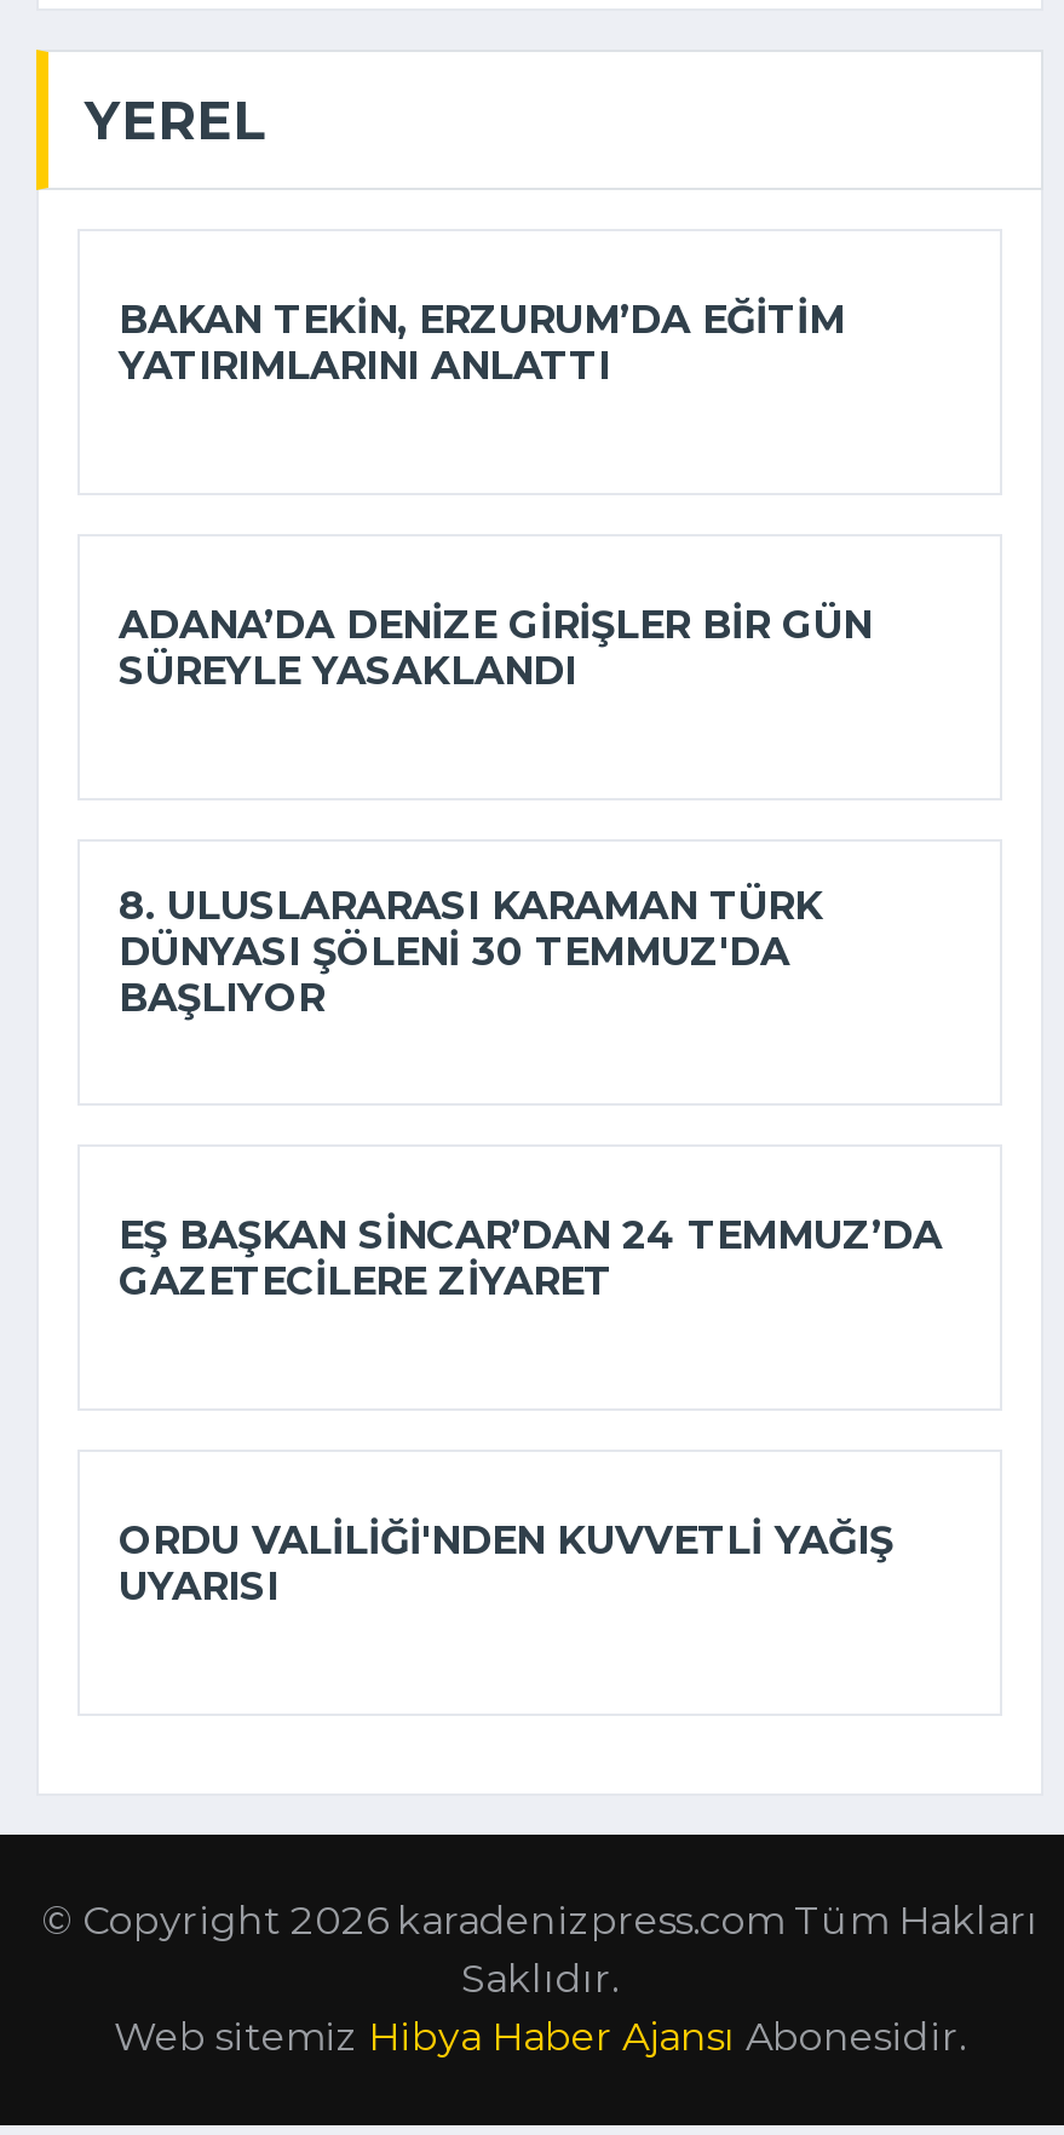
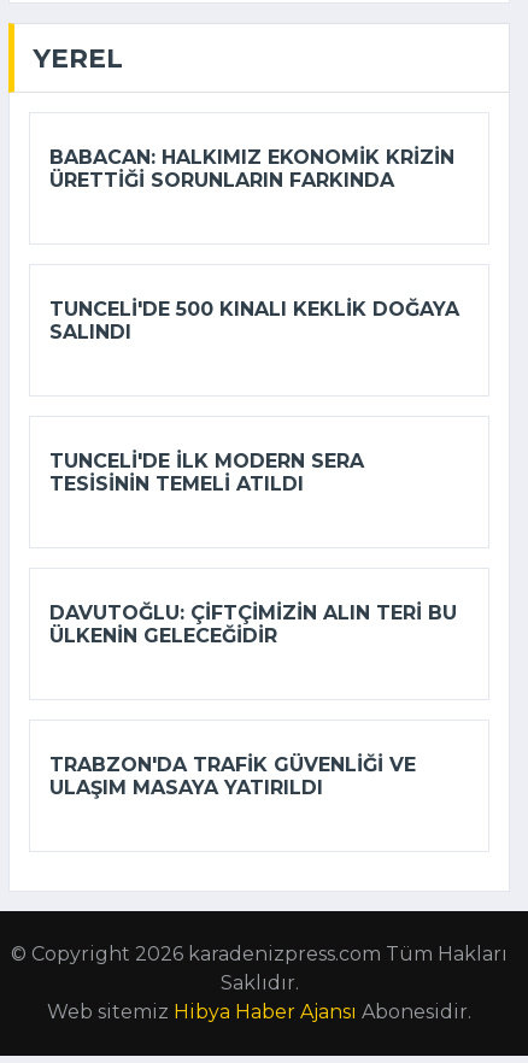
[119,296,845,388] BAKAN TEKIN, ERZURUM’DA EĞITIM | YATIRIMLARINI ANLATTI -> [49,146,454,192] BABACAN: HALKIMIZ EKONOMIK KRIZIN | ÜRETTIĞI SORUNLARIN FARKINDA
[119,602,872,694] ADANA’DA DENIZE GIRIŞLER BIR GÜN | SÜREYLE YASAKLANDI -> [49,298,459,343] TUNCELI'DE 500 KINALI KEKLIK DOĞAYA | SALINDI
[119,884,823,1022] 8. ULUSLARARASI KARAMAN TÜRK | DÜNYASI ŞÖLENI 30 TEMMUZ'DA | BAŞLIYOR -> [49,449,364,495] TUNCELI'DE ILK MODERN SERA | TESISININ TEMELI ATILDI
[119,1212,942,1304] EŞ BAŞKAN SINCAR’DAN 24 TEMMUZ’DA | GAZETECILERE ZIYARET -> [49,601,457,647] DAVUTOĞLU: ÇIFTÇIMIZIN ALIN TERI BU | ÜLKENIN GELECEĞIDIR
[119,1517,893,1609] ORDU VALILIĞI'NDEN KUVVETLI YAĞIŞ | UYARISI -> [49,753,416,799] TRABZON'DA TRAFIK GÜVENLIĞI VE | ULAŞIM MASAYA YATIRILDI

